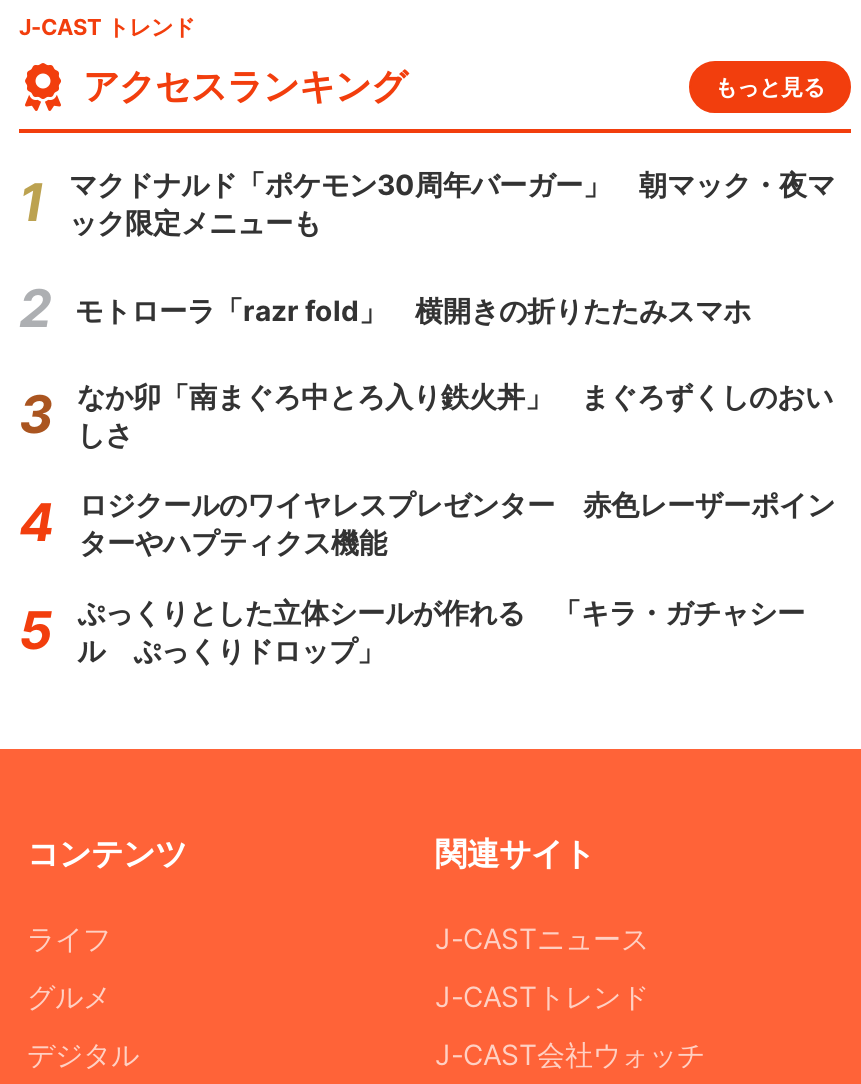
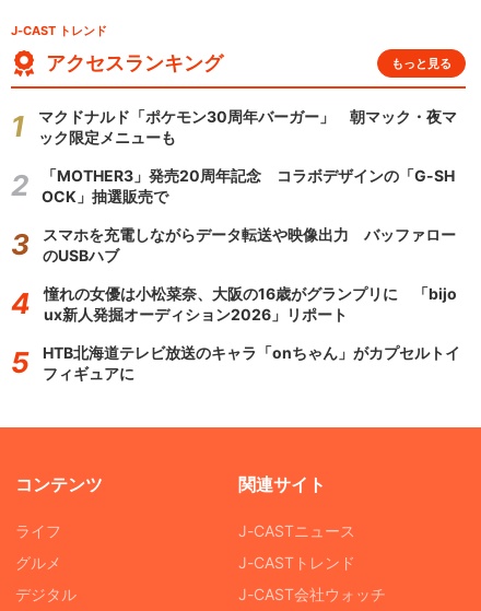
[75,292,751,326] モトローラ「razr fold」 横開きの折りたたみスマホ -> [42,166,455,205] 「MOTHER3」発売20周年記念 コラボデザインの「G-SH | OCK」抽選販売で
[77,379,833,451] なか卯「南まぐろ中とろ入り鉄火丼」 まぐろずくしのおい | しさ -> [43,225,456,265] スマホを充電しながらデータ転送や映像出力 バッファロー | のUSBハブ
[79,487,835,559] ロジクールのワイヤレスプレゼンター 赤色レーザーポイン | ターやハプティクス機能 -> [44,284,457,324] 憧れの女優は小松菜奈、大阪の16歳がグランプリに 「bijo | ux新人発掘オーディション2026」リポート
[77,595,805,667] ぷっくりとした立体シールが作れる 「キラ・ガチャシー | ル ぷっくりドロップ」 -> [43,343,460,383] HTB北海道テレビ放送のキャラ「onちゃん」がカプセルトイ | フィギュアに

